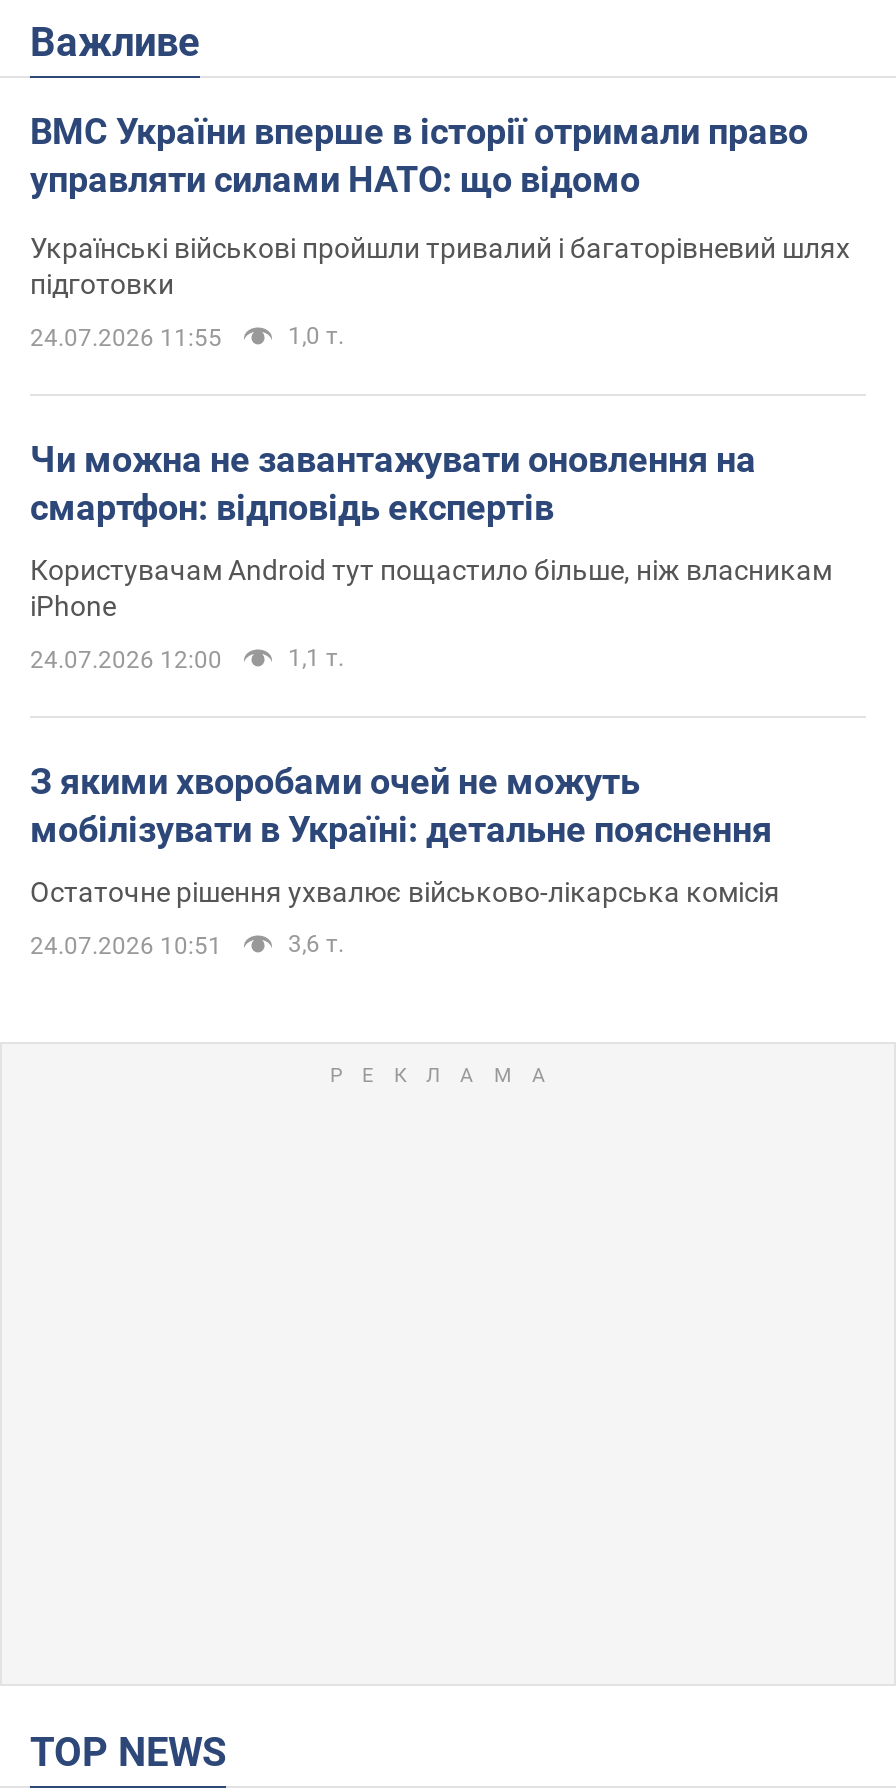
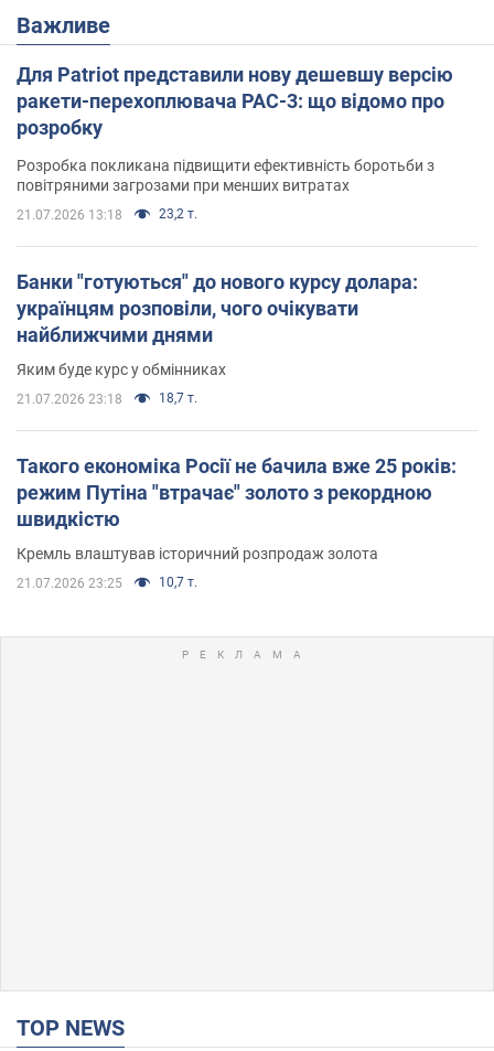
[30,109,808,199] ВМС України вперше в історії отримали право | управляти силами НАТО: що відомо -> [17,63,453,139] Для Patriot представили нову дешевшу версію | ракети-перехоплювача PAC-3: що відомо про | розробку
[30,231,850,299] Українські військові пройшли тривалий і багаторівневий шлях | підготовки -> [17,156,434,194] Розробка покликана підвищити ефективність боротьби з | повітряними загрозами при менших витратах
[30,321,344,351] 24.07.2026 11:55 | 1,0 т. -> [17,206,197,222] 21.07.2026 13:18 | 23,2 т.
[30,437,756,527] Чи можна не завантажувати оновлення на | смартфон: відповідь експертів -> [17,270,418,346] Банки "готуються" до нового курсу долара: | українцям розповіли, чого очікувати | найближчими днями
[30,553,832,621] Користувачам Android тут пощастило більше, ніж власникам | iPhone -> [17,360,226,378] Яким буде курс у обмінниках
[30,643,344,673] 24.07.2026 12:00 | 1,1 т. -> [17,390,197,407] 21.07.2026 23:18 | 18,7 т.
[30,759,772,849] З якими хворобами очей не можуть | мобілізувати в Україні: детальне пояснення -> [17,454,457,530] Такого економіка Росії не бачила вже 25 років: | режим Путіна "втрачає" золото з рекордною | швидкістю
[30,875,780,907] Остаточне рішення ухвалює військово-лікарська комісія -> [17,544,378,562] Кремль влаштував історичний розпродаж золота
[30,929,344,959] 24.07.2026 10:51 | 3,6 т. -> [17,574,197,591] 21.07.2026 23:25 | 10,7 т.

